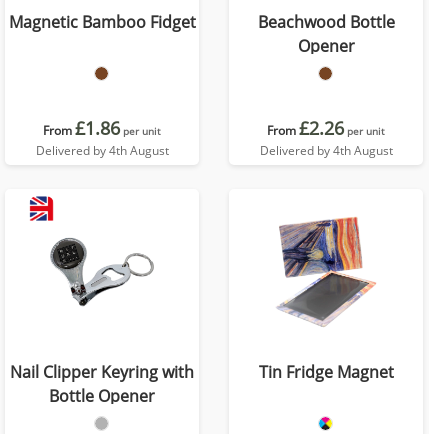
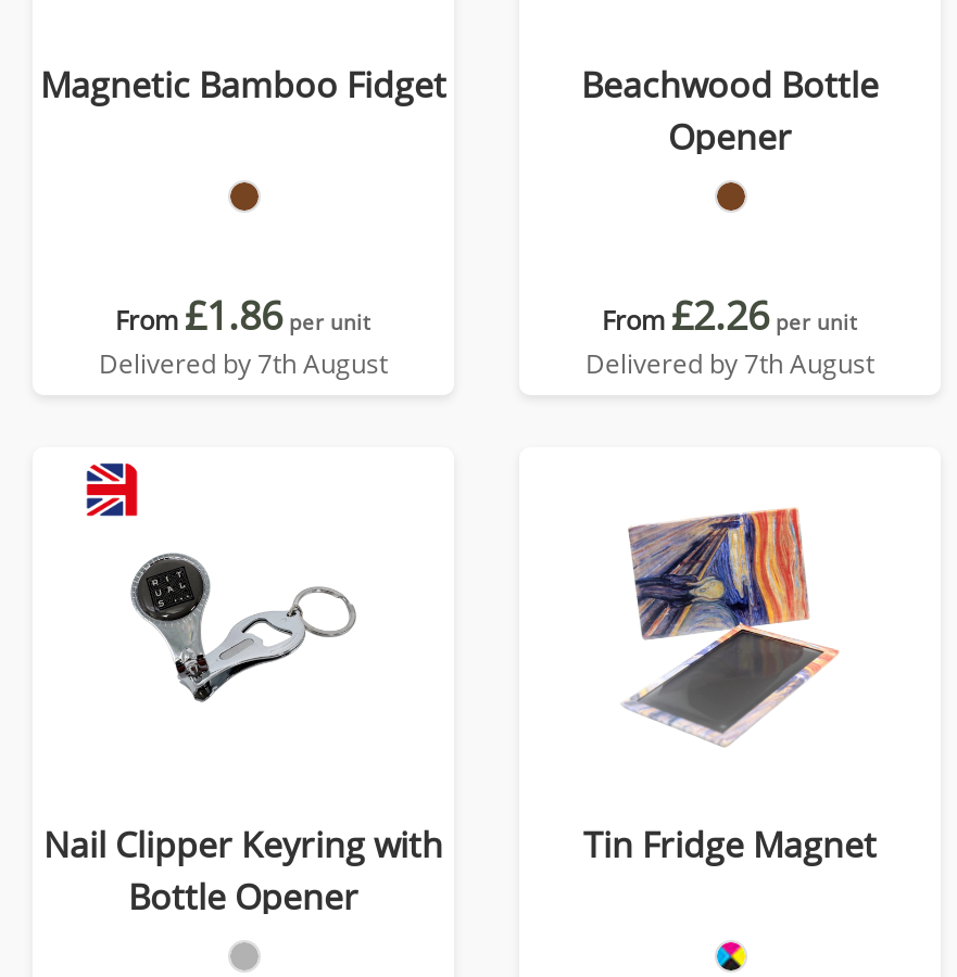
[35,142,168,159] Delivered by 4th August -> [99,345,388,382] Delivered by 7th August
[259,142,392,159] Delivered by 4th August -> [585,345,874,382] Delivered by 7th August

